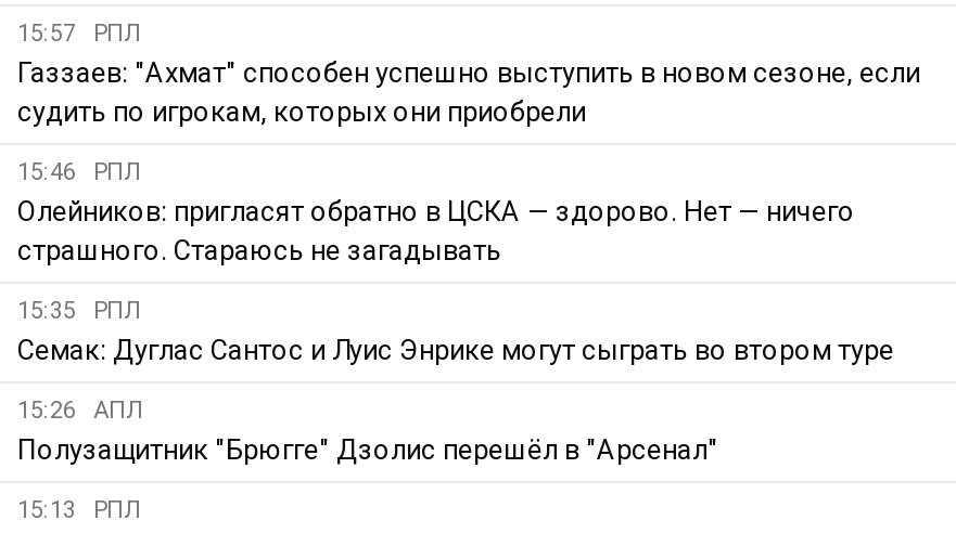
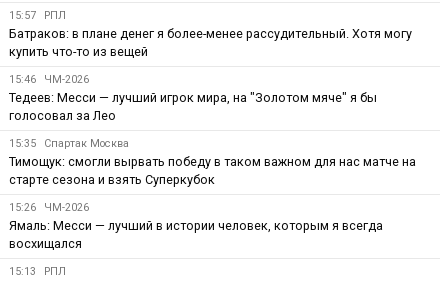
[17,57,920,129] Газзаев: "Ахмат" способен успешно выступить в новом сезоне, если | судить по игрокам, которых они приобрели -> [9,26,412,59] Батраков: в плане денег я более-менее рассудительный. Хотя могу | купить что-то из вещей
[17,159,855,267] 15:46 РПЛ | Олейников: пригласят обратно в ЦСКА — здорово. Нет — ничего | страшного. Стараюсь не загадывать -> [9,73,377,123] 15:46 ЧМ-2026 | Тедеев: Месси — лучший игрок мира, на "Золотом мяче" я бы | голосовал за Лео
[17,298,894,367] 15:35 РПЛ | Семак: Дуглас Сантос и Луис Энрике могут сыграть во втором туре -> [9,137,416,187] 15:35 Спартак Москва | Тимощук: смогли вырвать победу в таком важном для нас матче на | старте сезона и взять Суперкубок
[17,397,718,467] 15:26 АПЛ | Полузащитник "Брюгге" Дзолис перешёл в "Арсенал" -> [9,201,383,251] 15:26 ЧМ-2026 | Ямаль: Месси — лучший в истории человек, которым я всегда | восхищался

